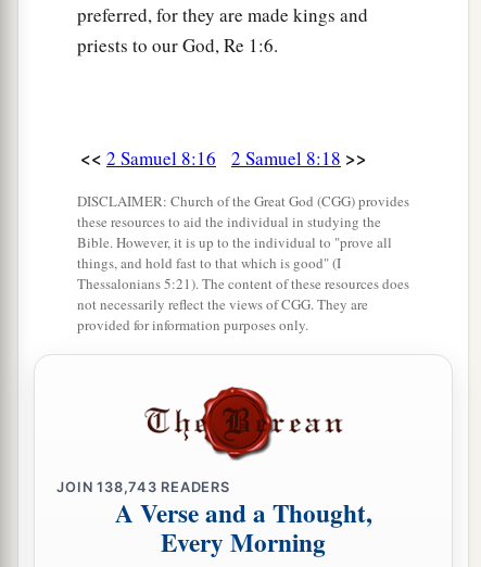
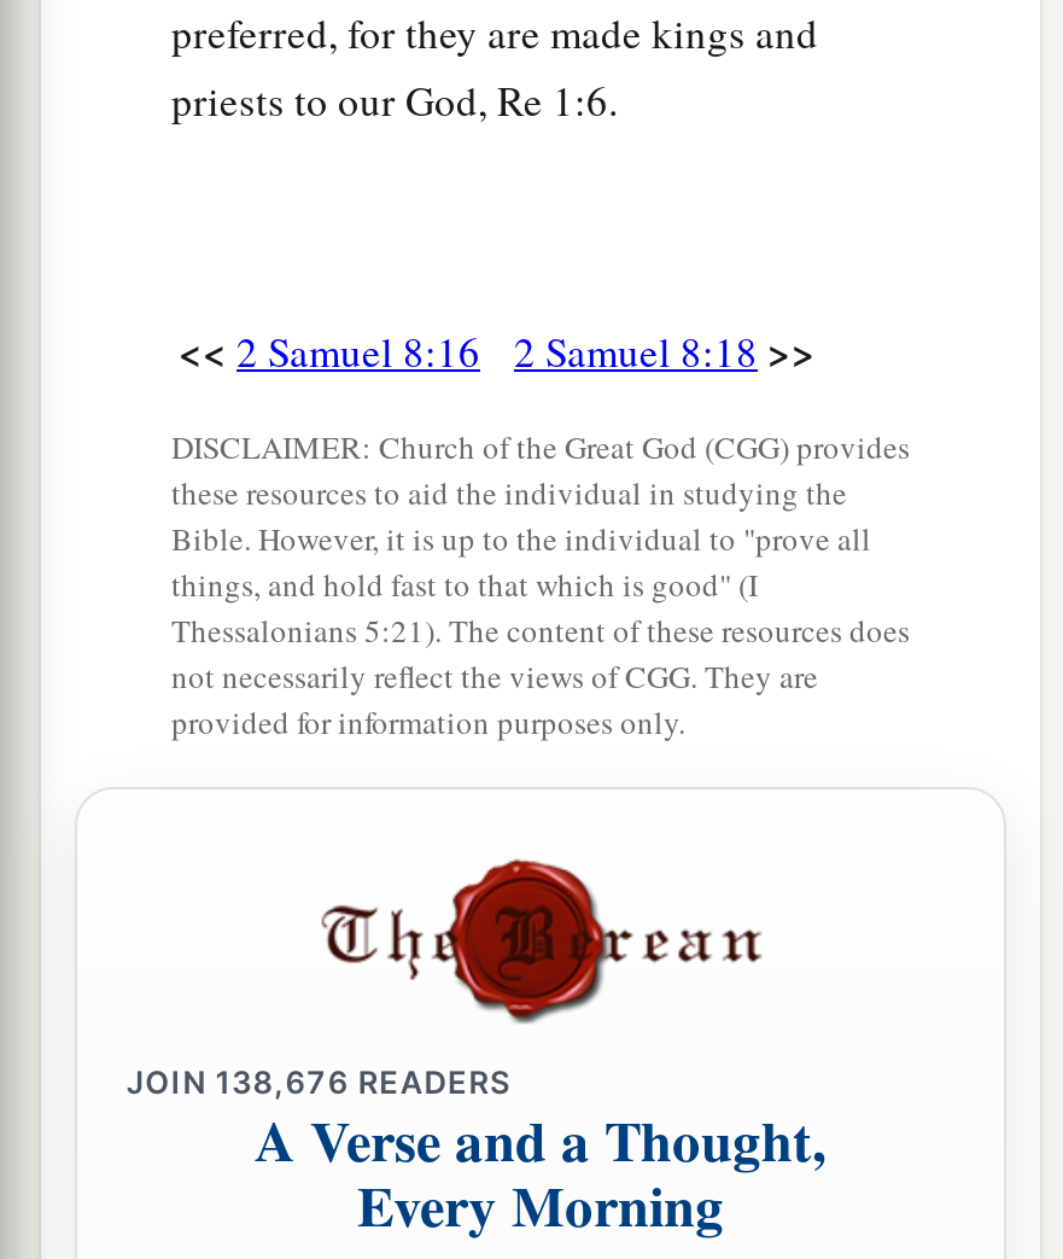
[57,479,230,495] JOIN 138,743 READERS -> [126,1064,511,1100] JOIN 138,676 READERS

